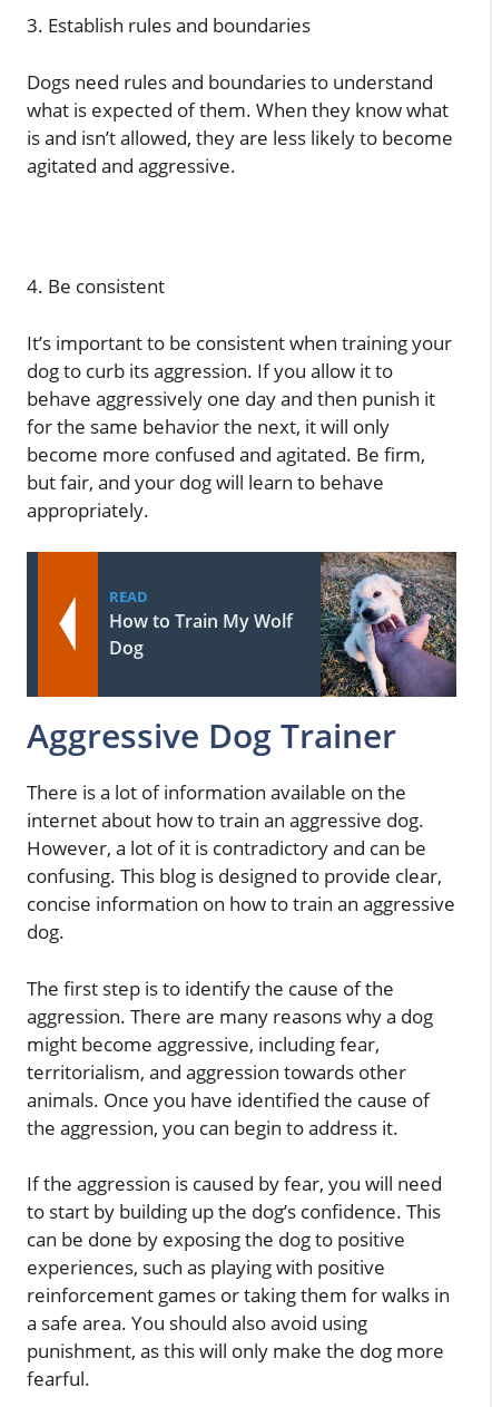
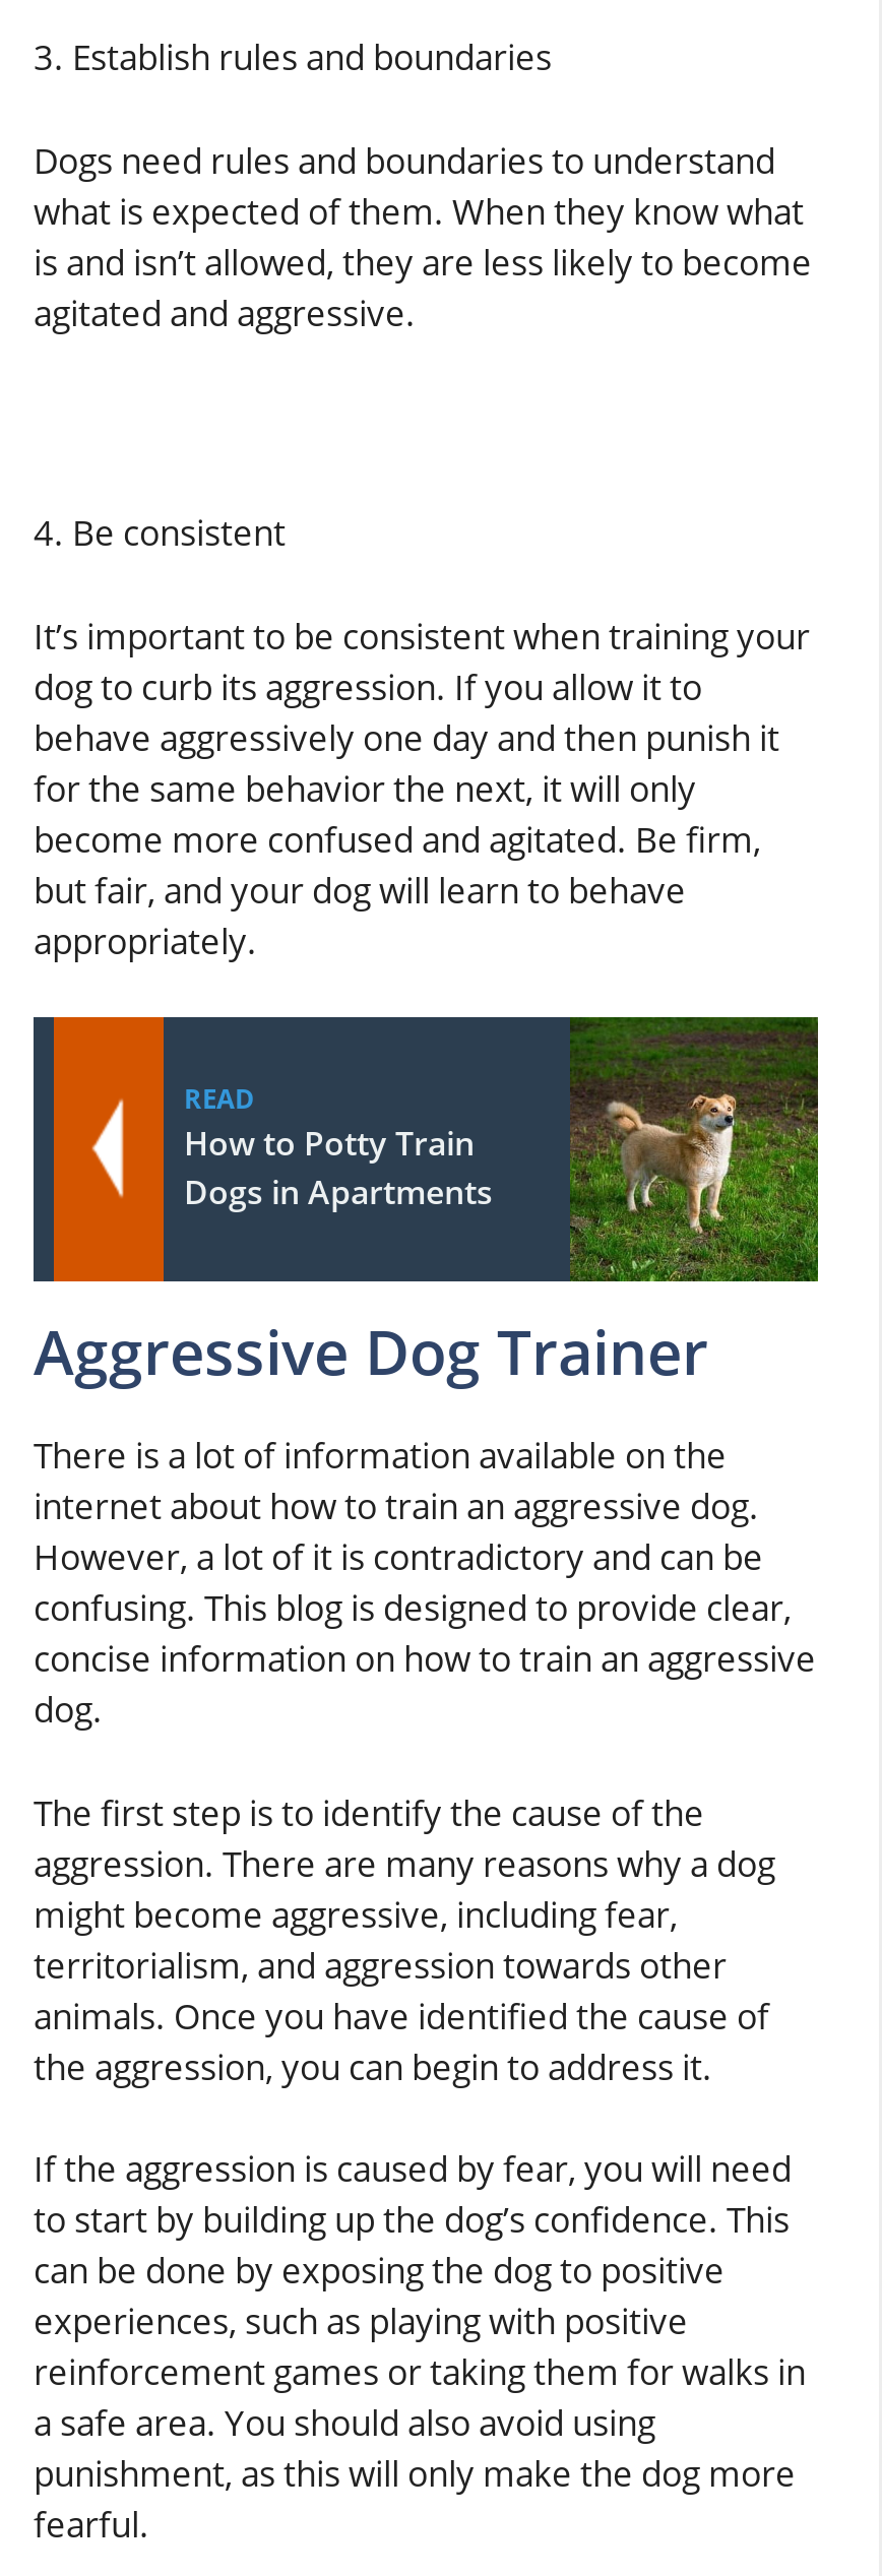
[109,551,457,698] [image] | How to Train My Wolf | Dog -> [184,1015,818,1283] [image] | How to Potty Train | Dogs in Apartments

